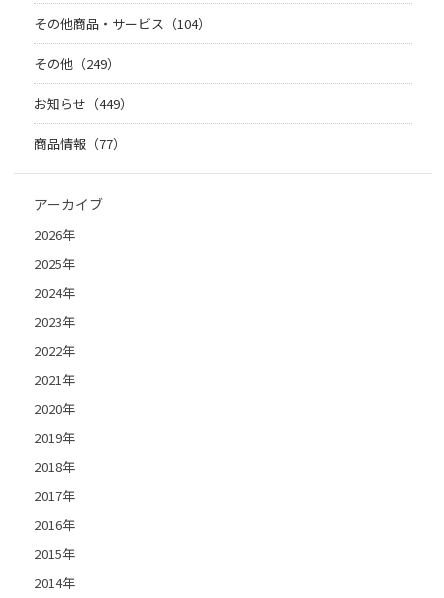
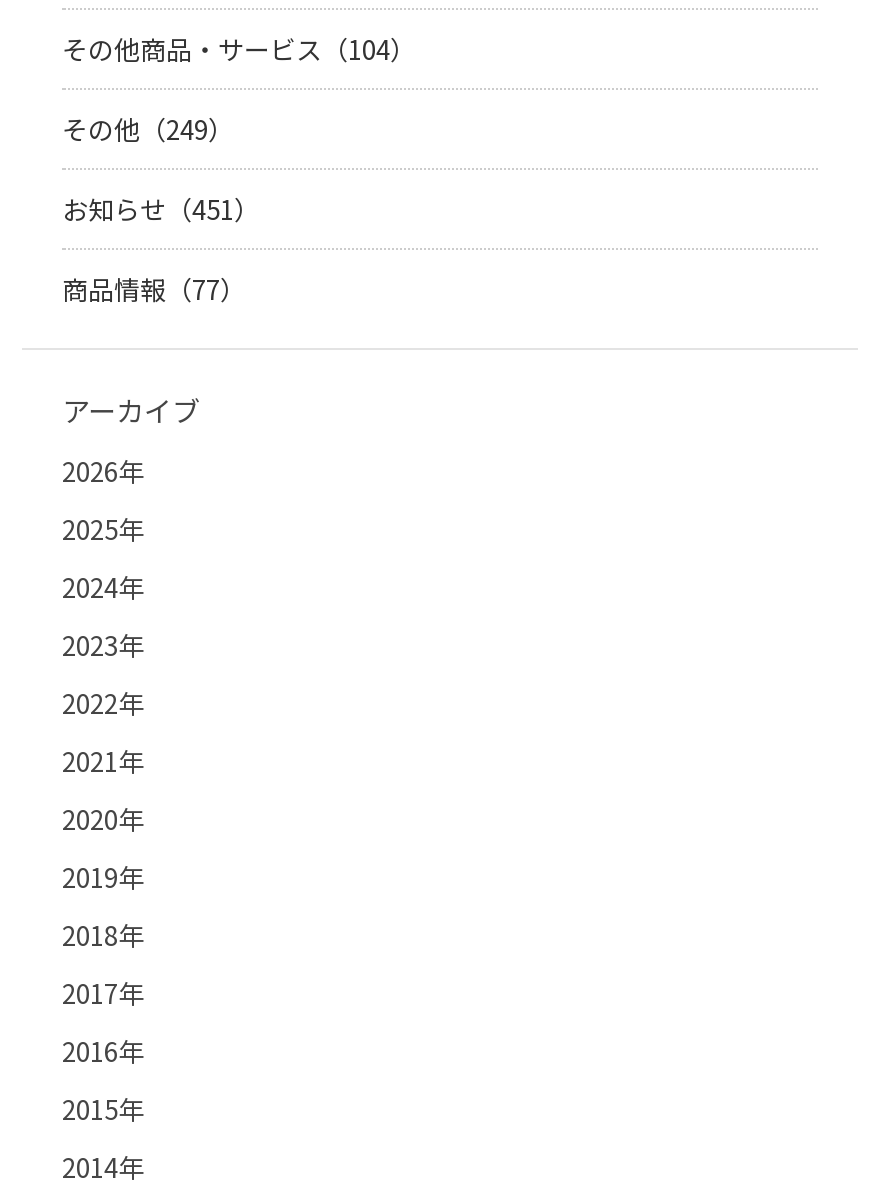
[34,94,133,113] お知らせ（449） -> [62,190,260,228] お知らせ（451）

